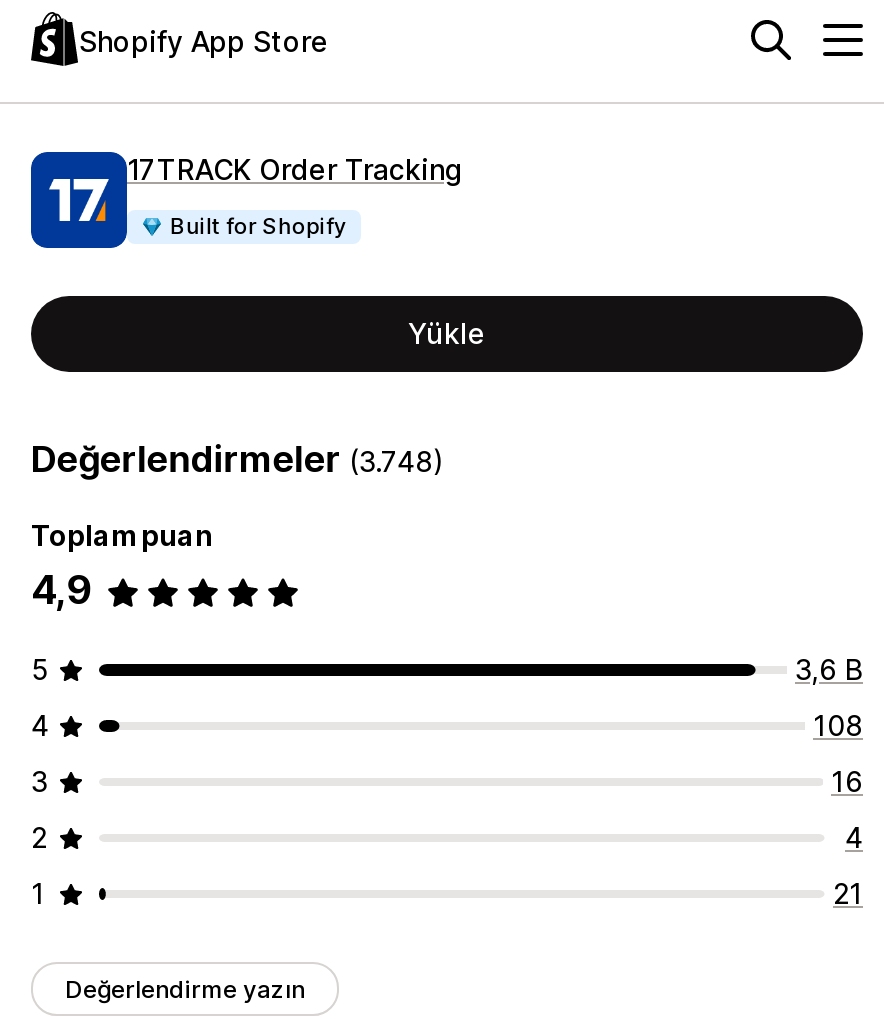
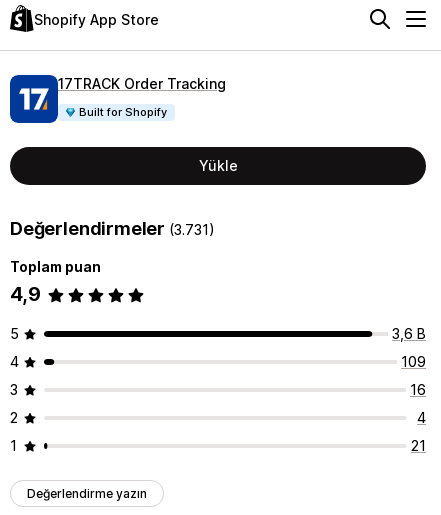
[31,438,445,480] Değerlendirmeler (3.748) -> [10,218,215,239] Değerlendirmeler (3.731)
[813,708,863,742] 108 -> [401,353,426,370] 109

